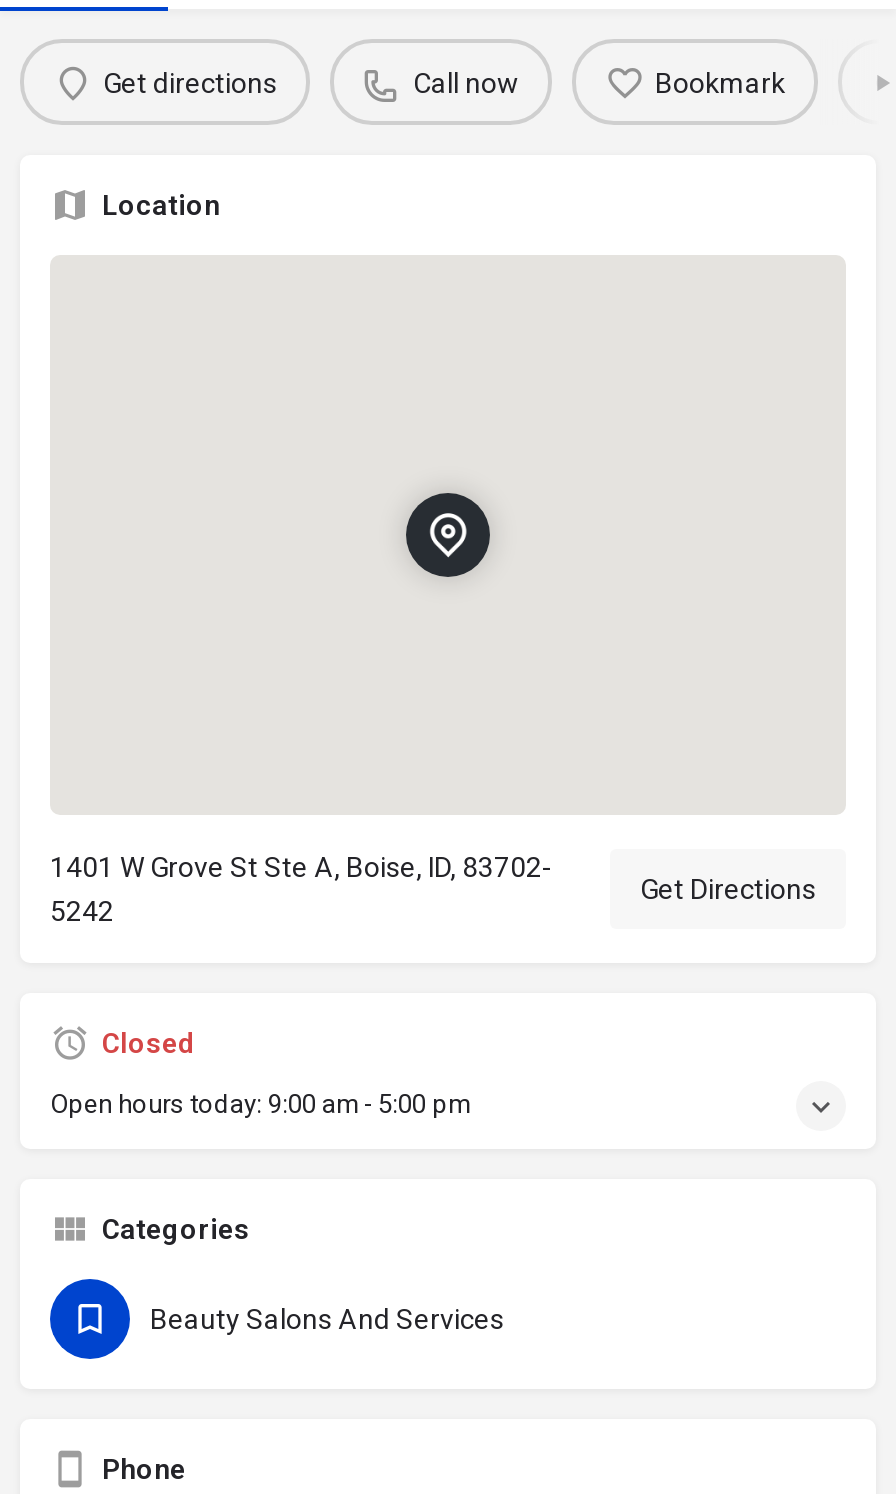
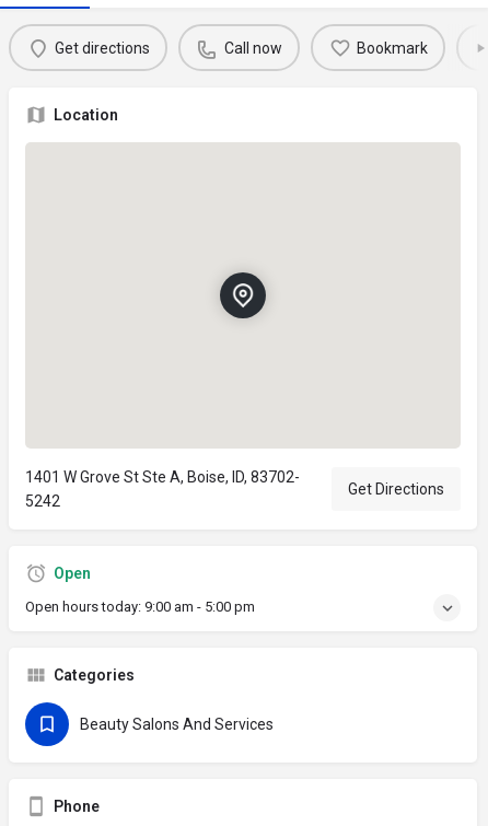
[102,1027,196,1059] Closed -> [54,565,91,582] Open

